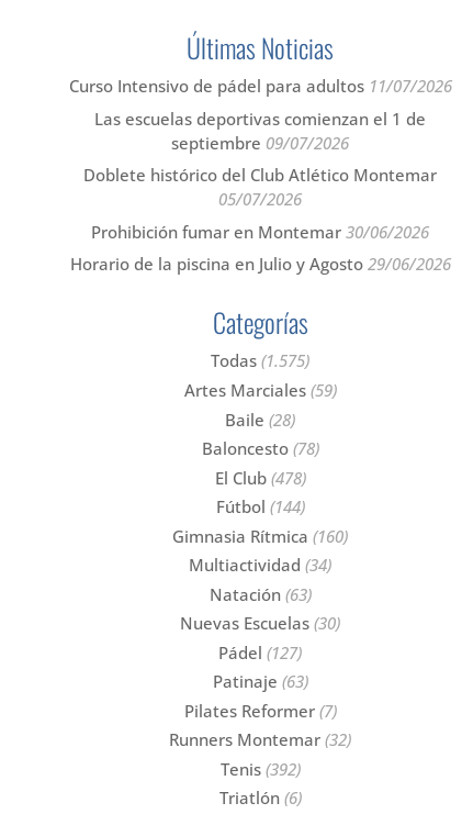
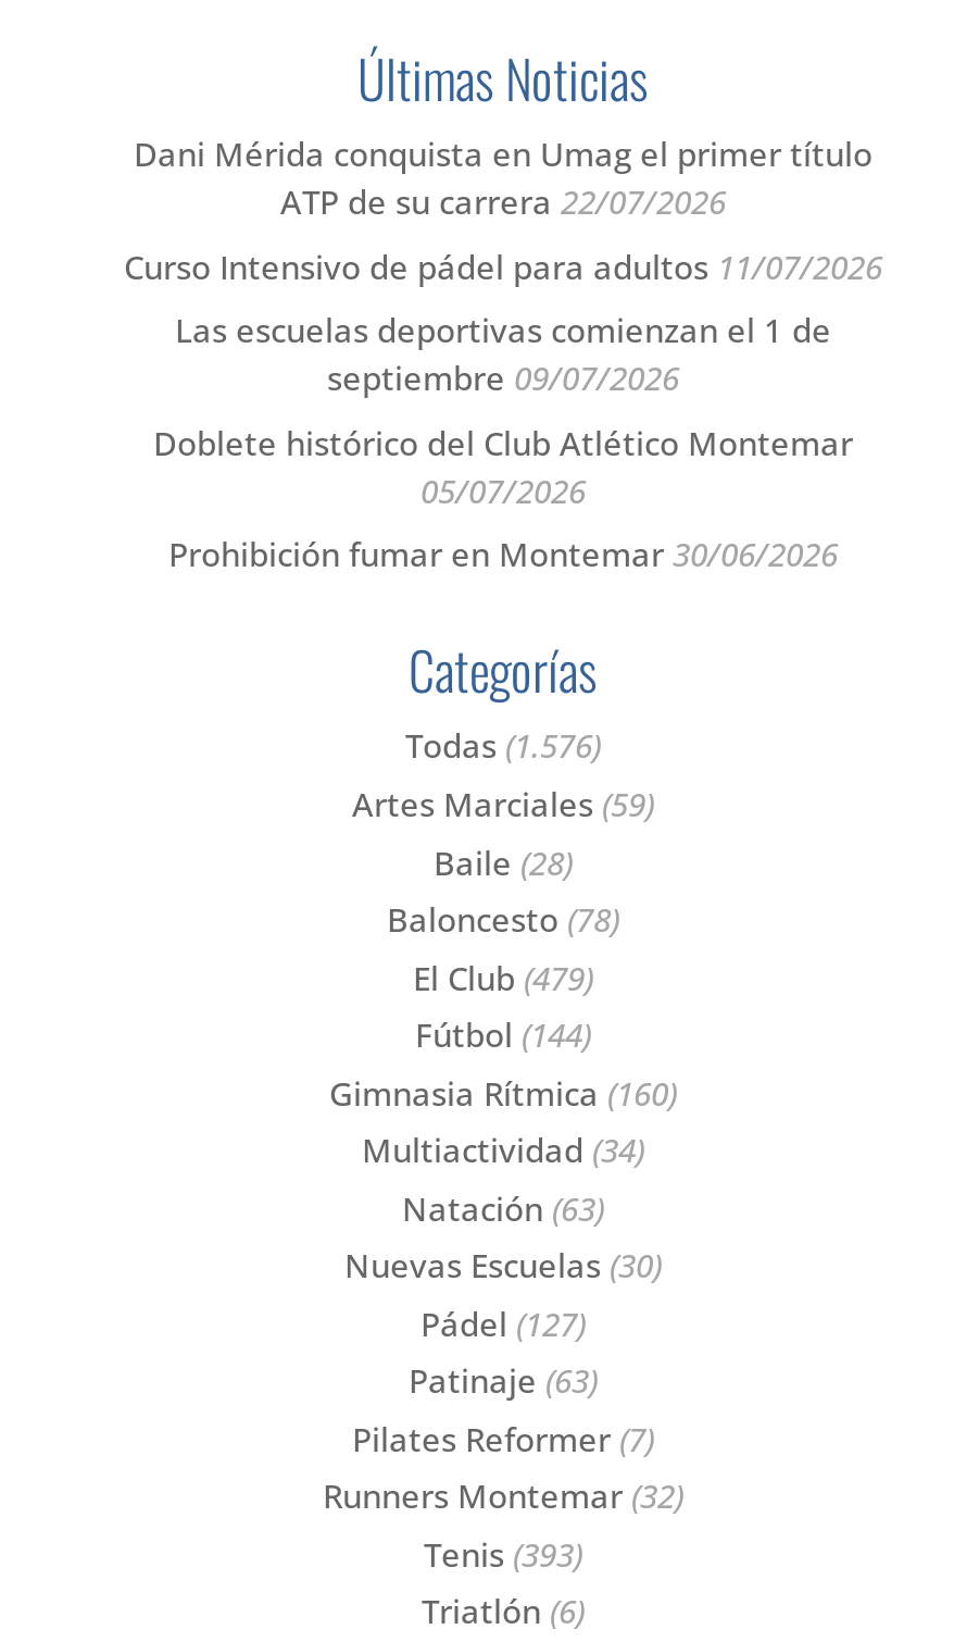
none -> [134,132,873,223] Dani Mérida conquista en Umag el primer título | ATP de su carrera 22/07/2026
moved [69,75,452,242] -> [124,244,882,575]: Curso Intensivo de pádel para adultos 11/07/2026 | Las escuelas deportivas comienzan el 1 de | septiembre 09/07/2026 | Doblete histórico del Club Atlético Montemar | 05/07/2026 | Prohibición fumar en Montemar 30/06/2026
[70,253,450,275] Horario de la piscina en Julio y Agosto 29/06/2026 -> none
[211,349,309,371] Todas (1.575) -> [405,722,601,766] Todas (1.576)
[215,466,306,488] El Club (478) -> [413,955,593,998] El Club (479)
[220,757,300,779] Tenis (392) -> [424,1531,582,1575] Tenis (393)

